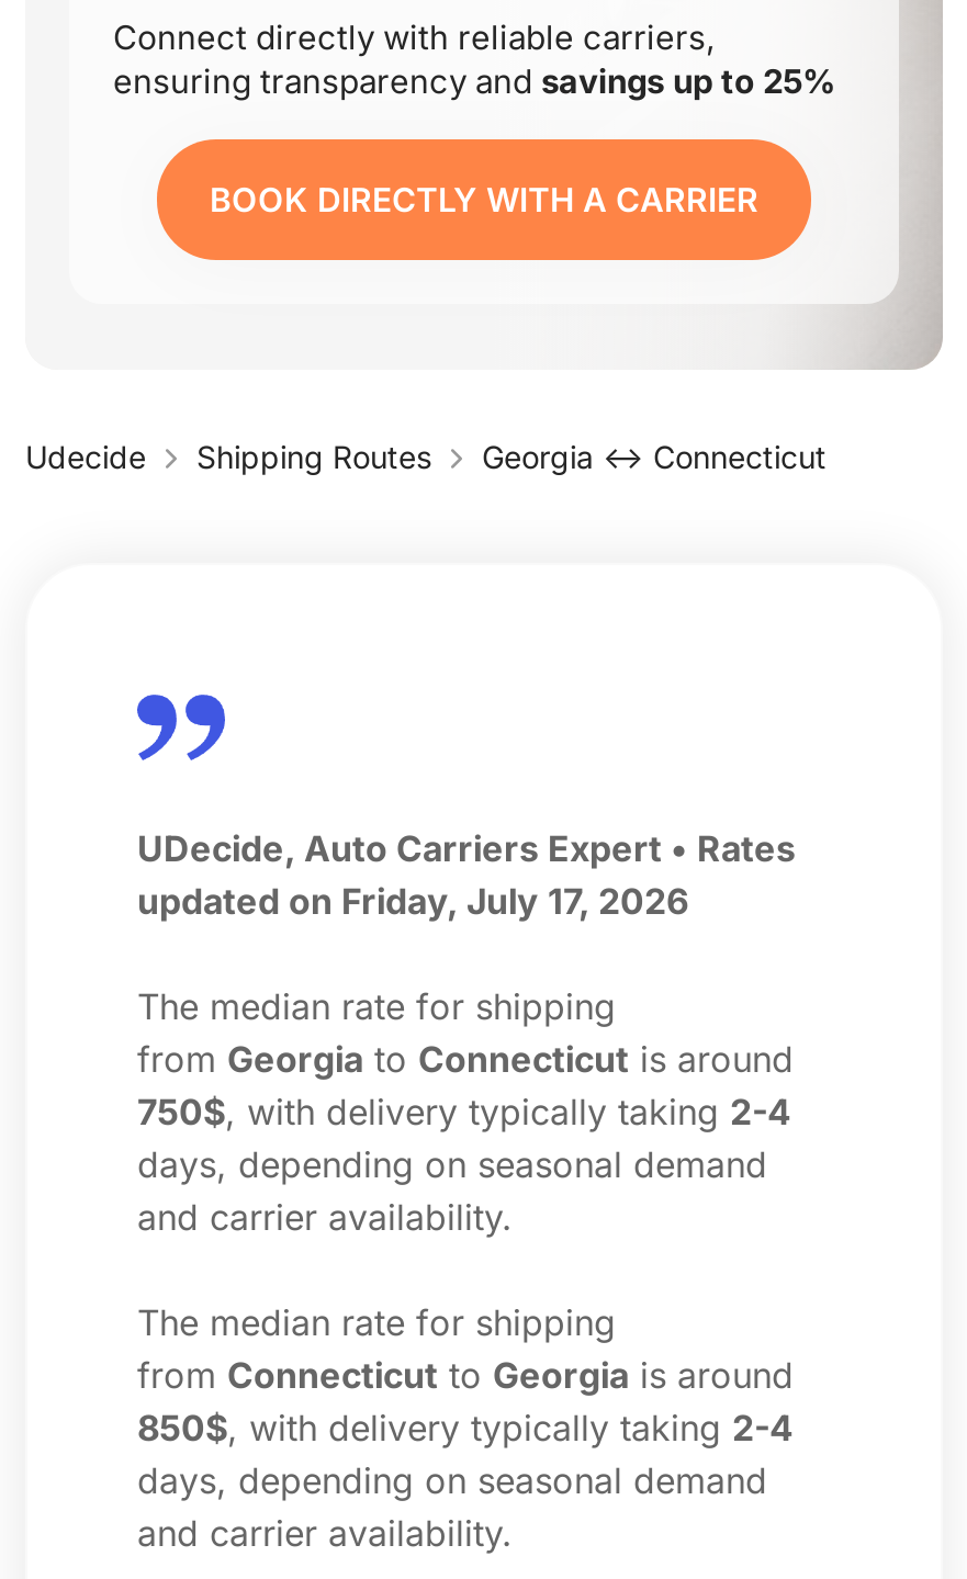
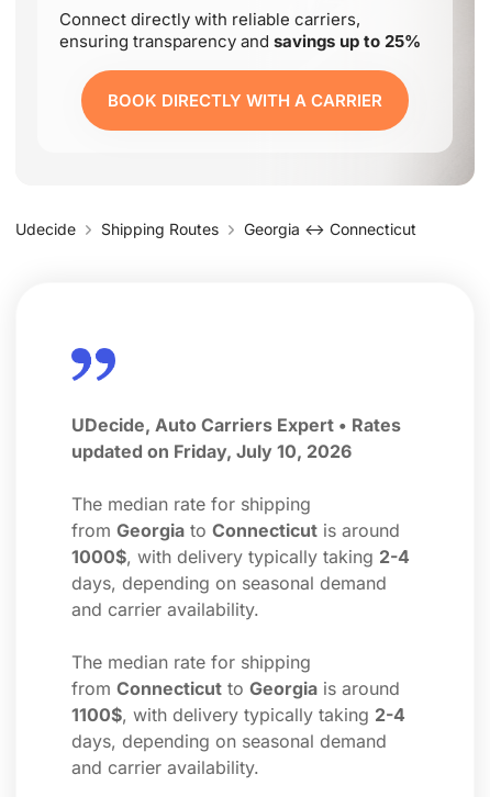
[137,879,688,923] updated on Friday, July 17, 2026 -> [71,440,352,462] updated on Friday, July 10, 2026
[137,1090,791,1134] 750$, with delivery typically taking 2-4 -> [71,546,410,568] 1000$, with delivery typically taking 2-4
[137,1406,794,1450] 850$, with delivery typically taking 2-4 -> [71,704,405,726] 1100$, with delivery typically taking 2-4

